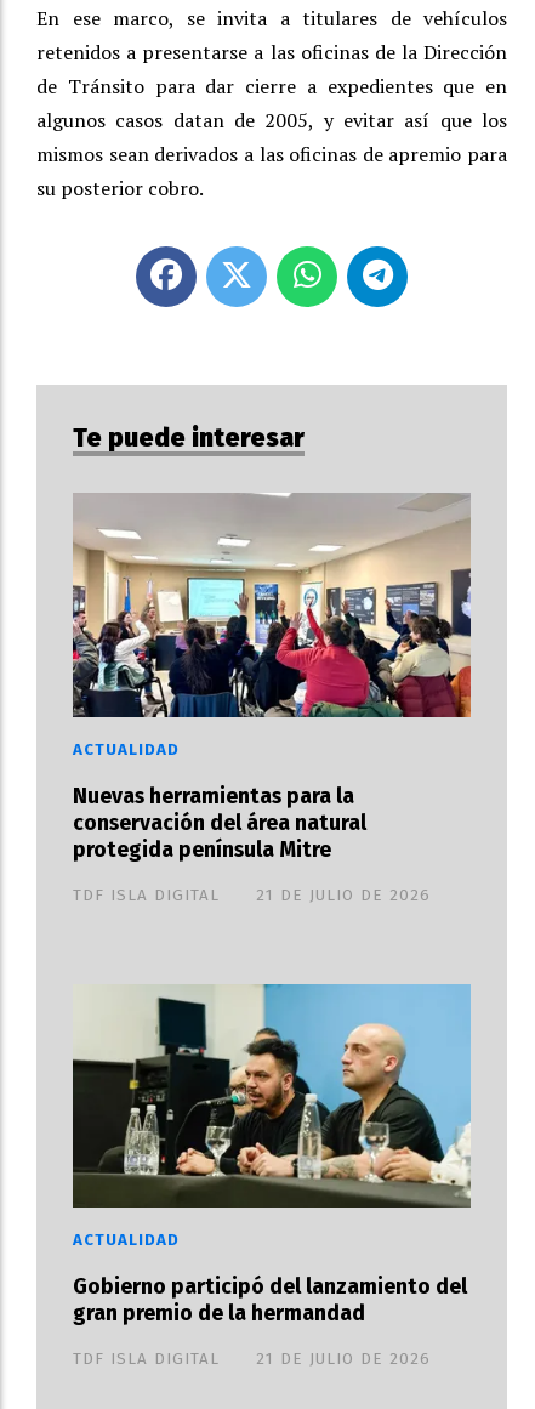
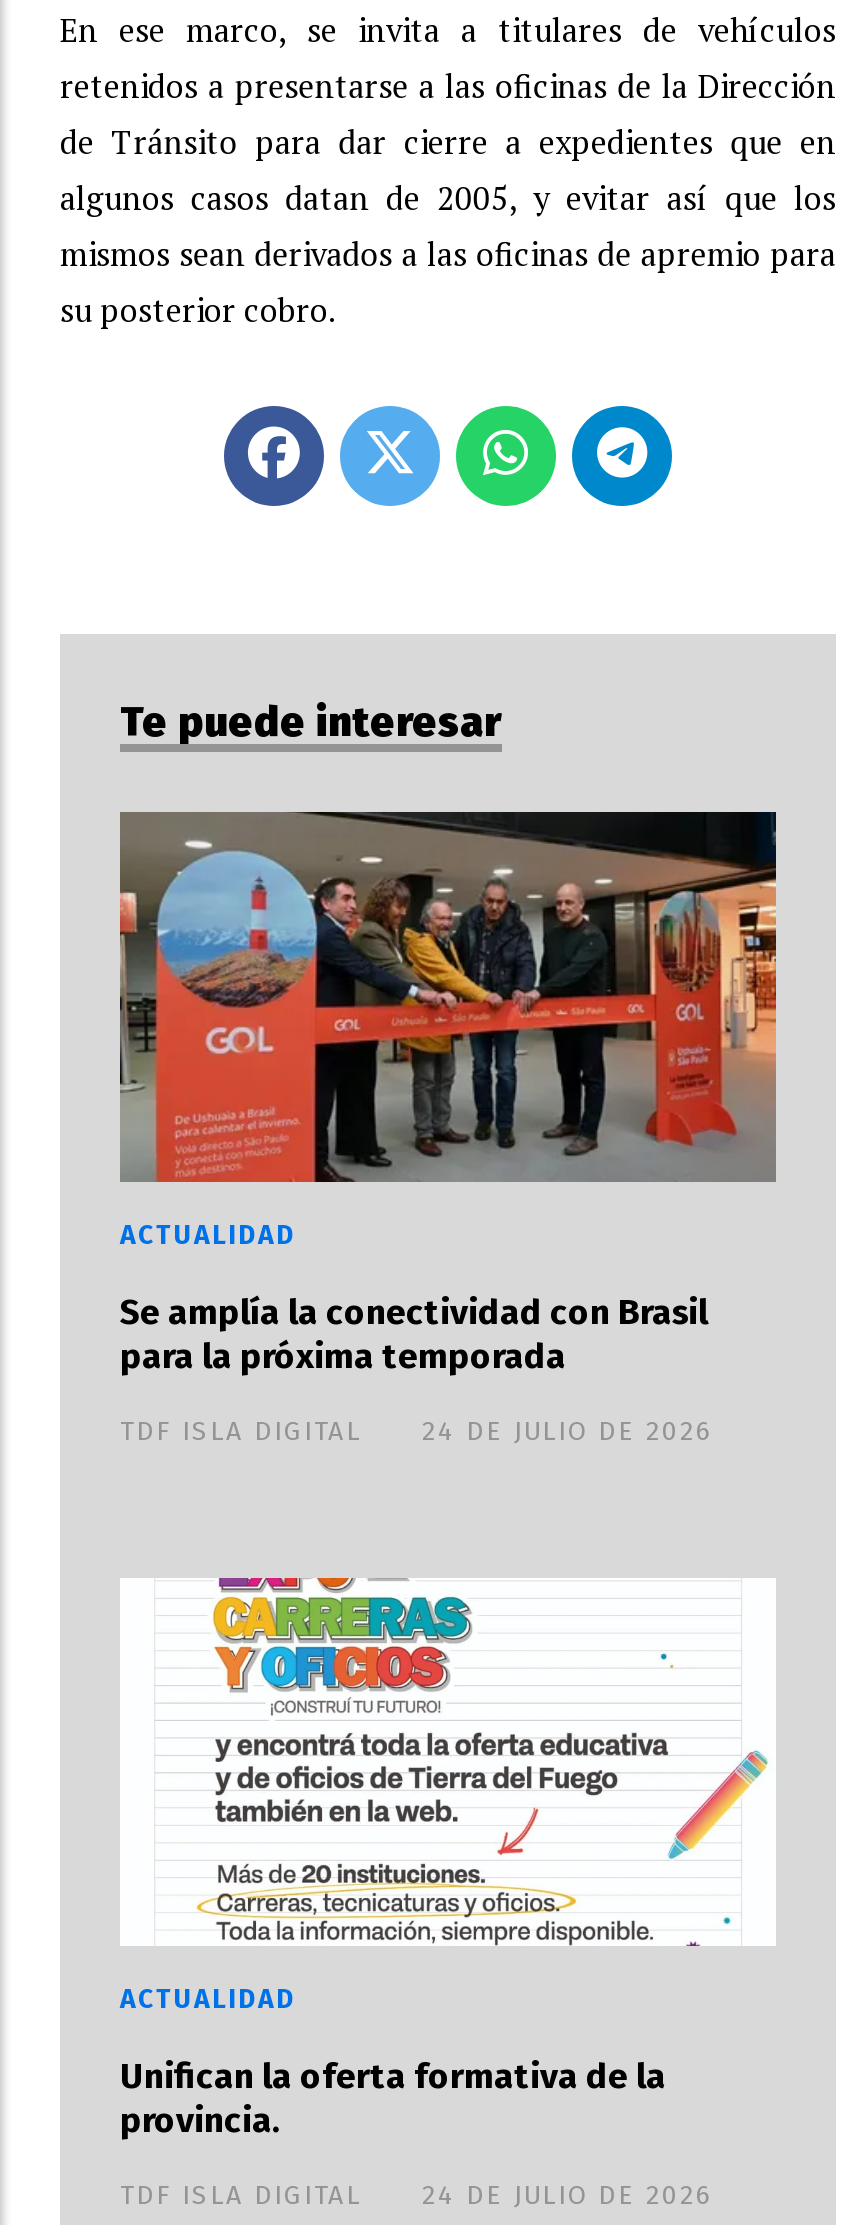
[72,493,472,718] [image] -> [118,810,778,1184] [image]
[73,784,366,863] Nuevas herramientas para la | conservación del área natural | protegida península Mitre -> [120,1291,708,1377] Se amplía la conectividad con Brasil | para la próxima temporada
[73,886,431,905] TDF ISLA DIGITAL 21 DE JULIO DE 2026 -> [120,1416,714,1448] TDF ISLA DIGITAL 24 DE JULIO DE 2026
[72,983,472,1209] [image] -> [120,1576,776,1948] [image]
[73,1275,467,1327] Gobierno participó del lanzamiento del | gran premio de la hermandad -> [120,2056,666,2142] Unifican la oferta formativa de la | provincia.
[73,1350,431,1369] TDF ISLA DIGITAL 21 DE JULIO DE 2026 -> [120,2181,714,2213] TDF ISLA DIGITAL 24 DE JULIO DE 2026

